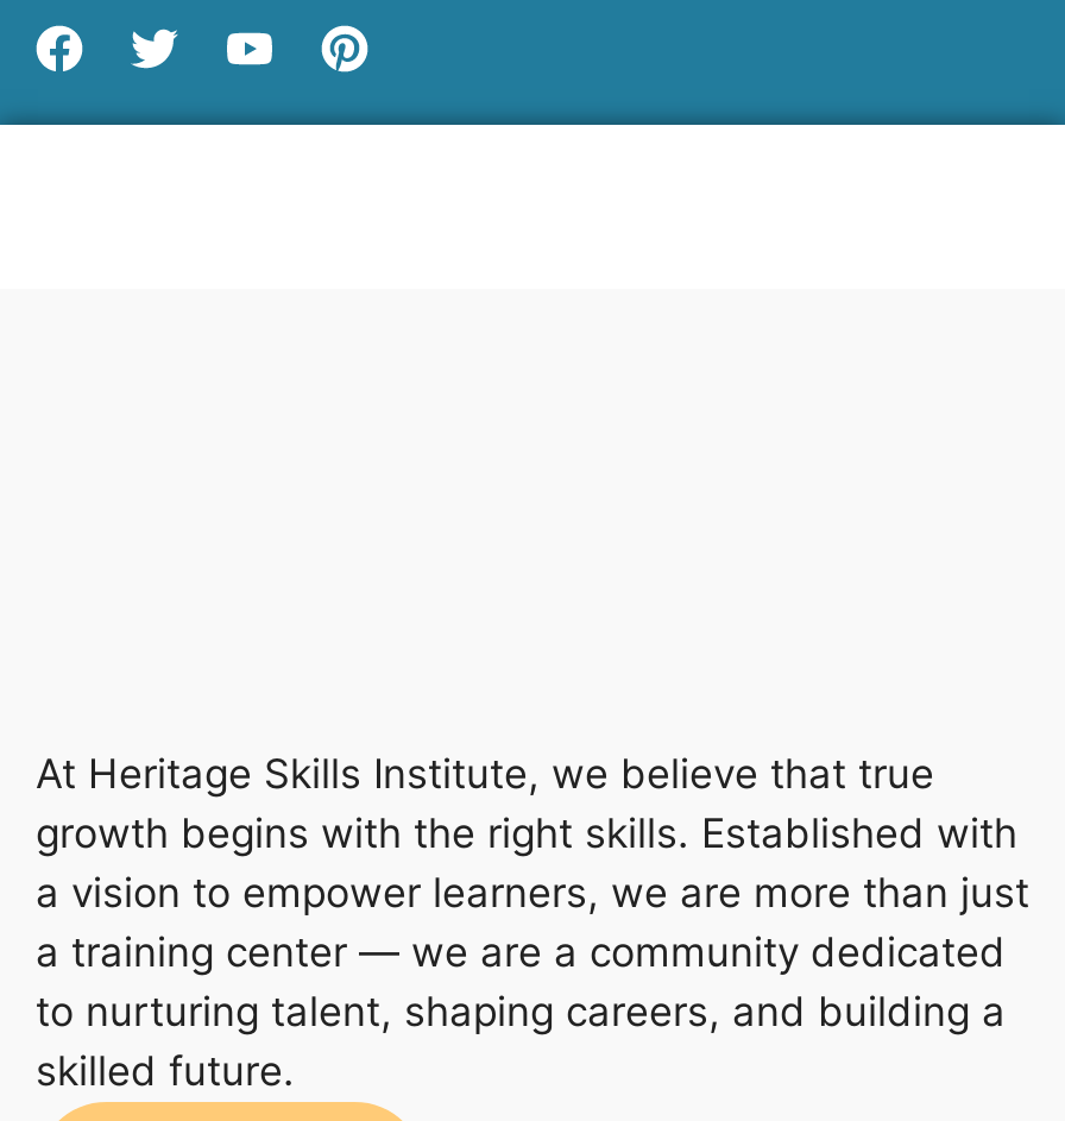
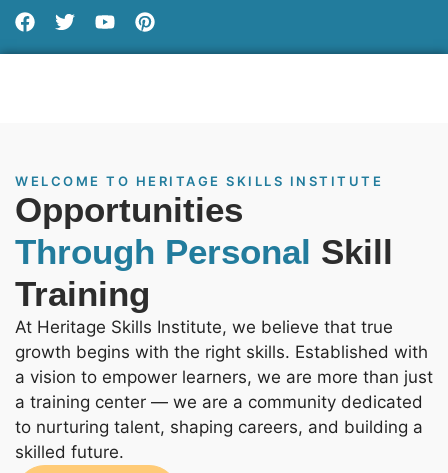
none -> [15,173,393,313] WELCOME TO HERITAGE SKILLS INSTITUTE | Opportunities | Through Personal Skill | Training

